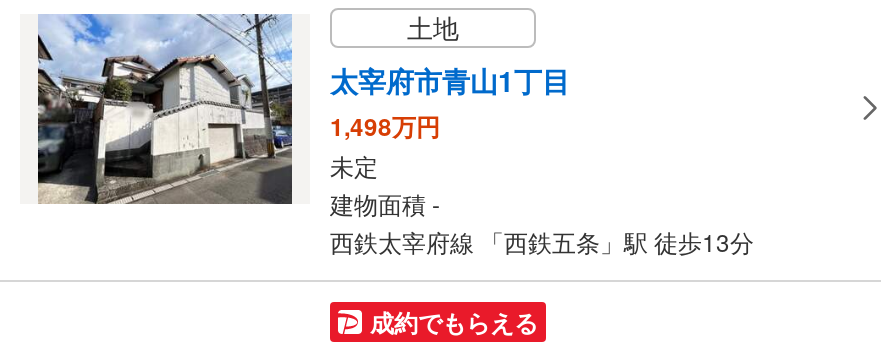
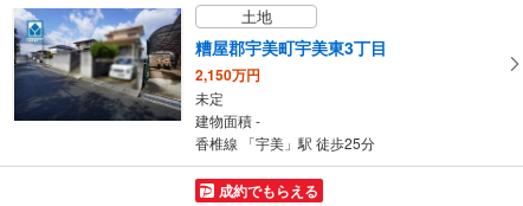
[24,14,570,206] [image] | 太宰府市青山1丁目 | 1,498万円 -> [13,7,387,122] [image] | 糟屋郡宇美町宇美東3丁目 | 2,150万円
[330,224,754,258] 西鉄太宰府線 「西鉄五条」駅 徒歩13分 -> [195,132,375,152] 香椎線 「宇美」駅 徒歩25分

